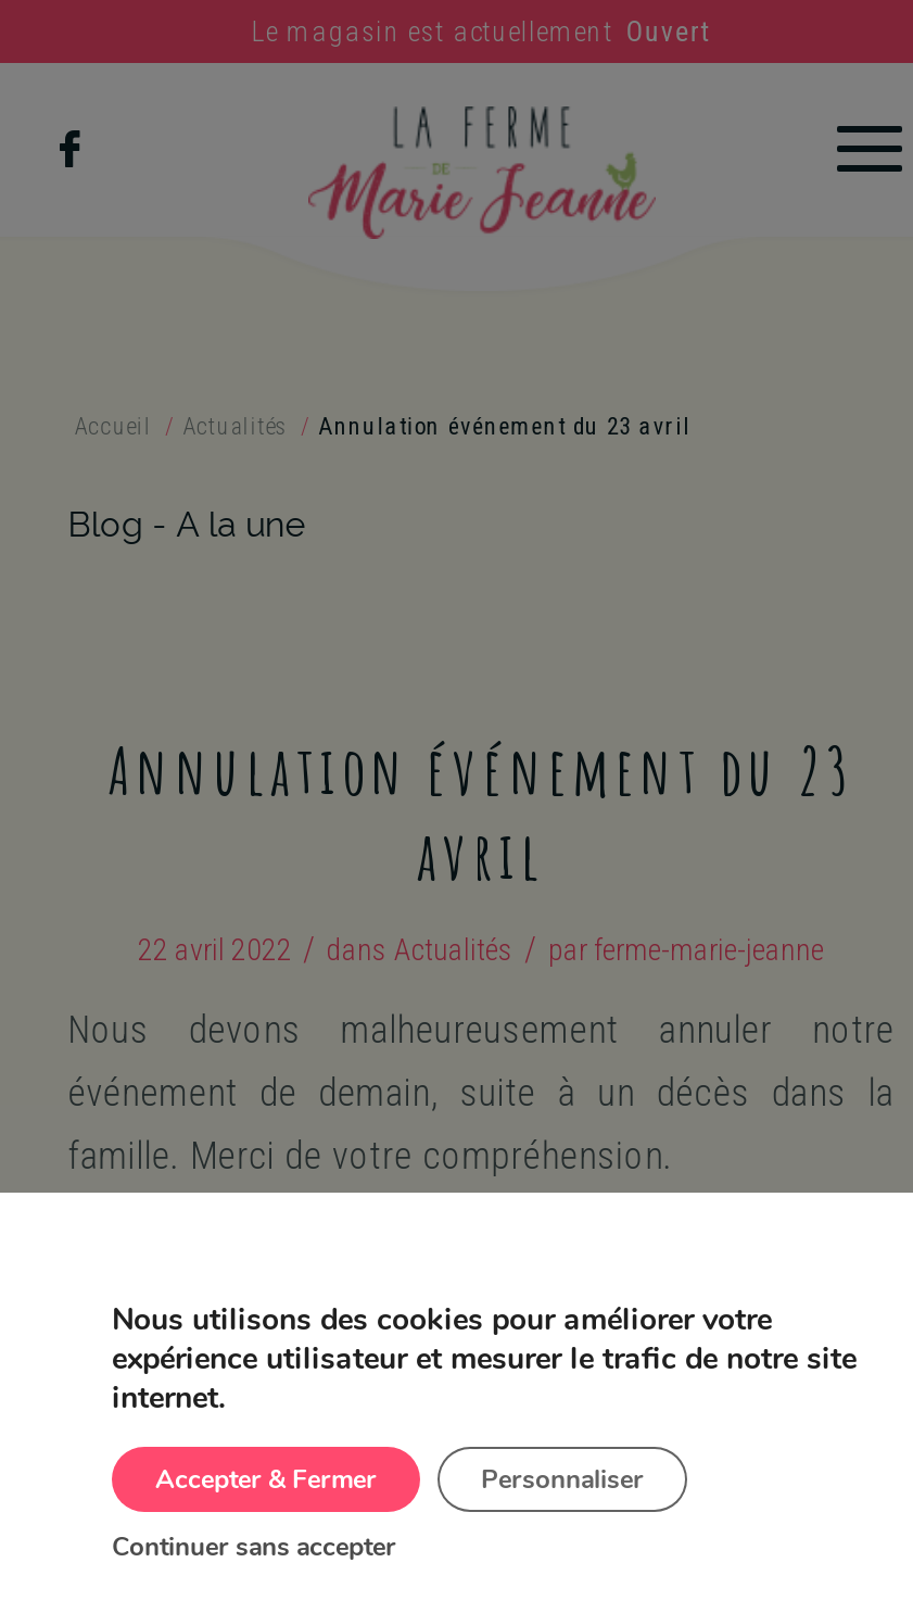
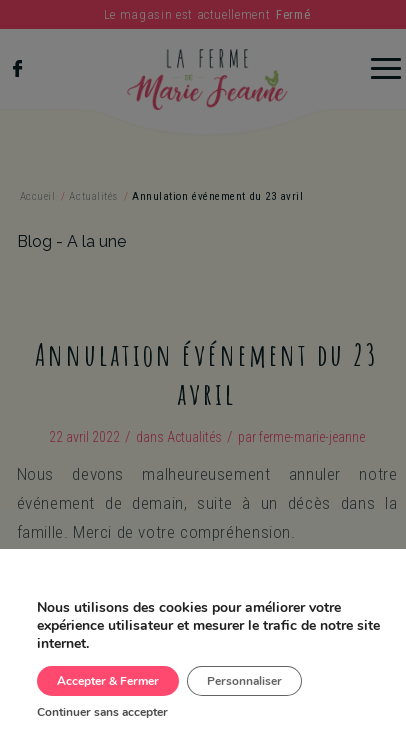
[252,15,710,48] Le magasin est actuellement Ouvert -> [104,7,310,22] Le magasin est actuellement Fermé

